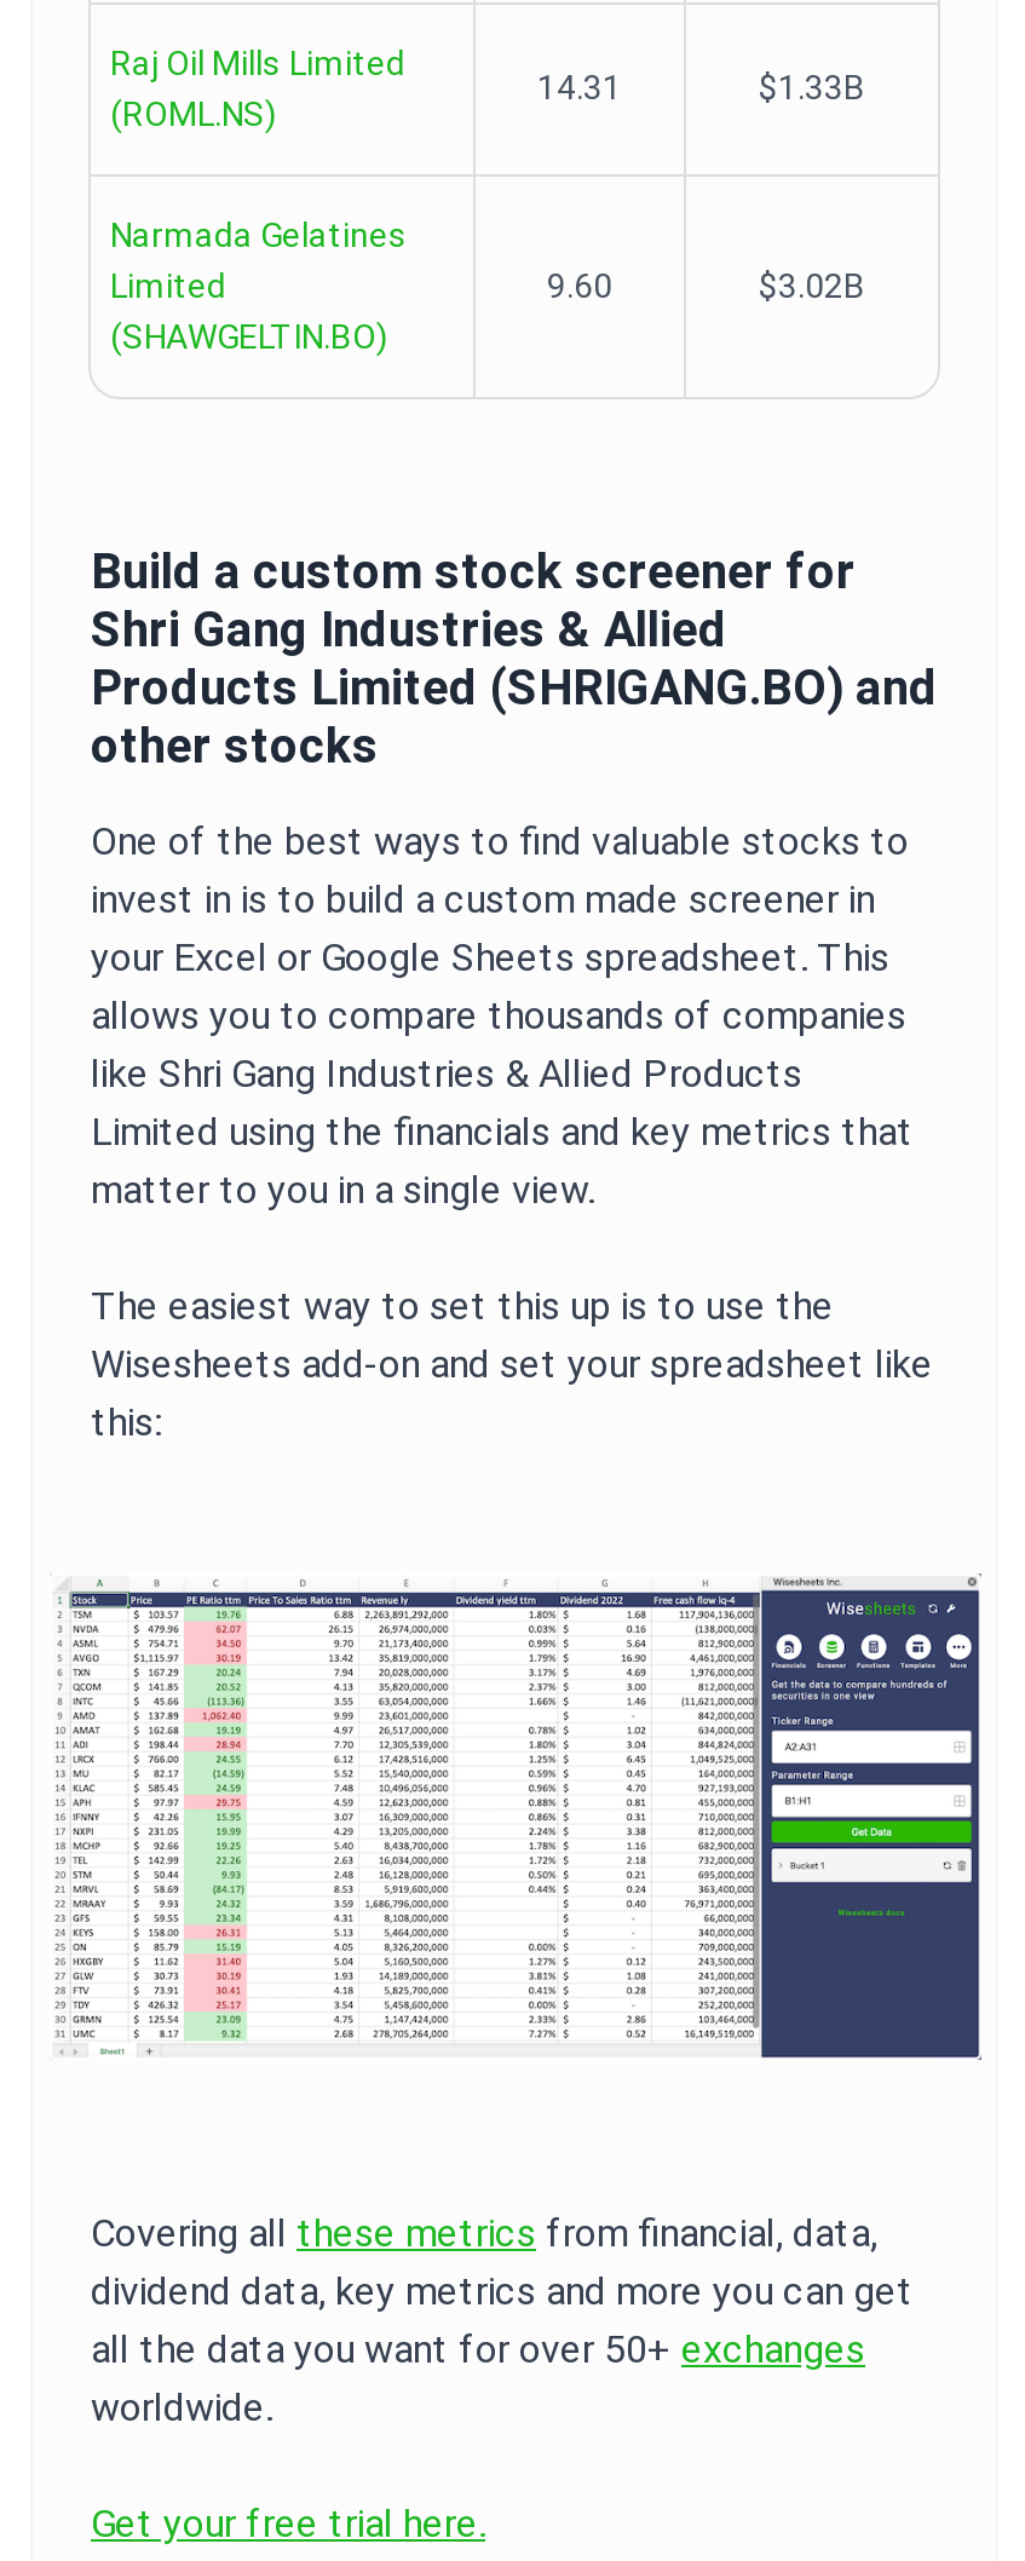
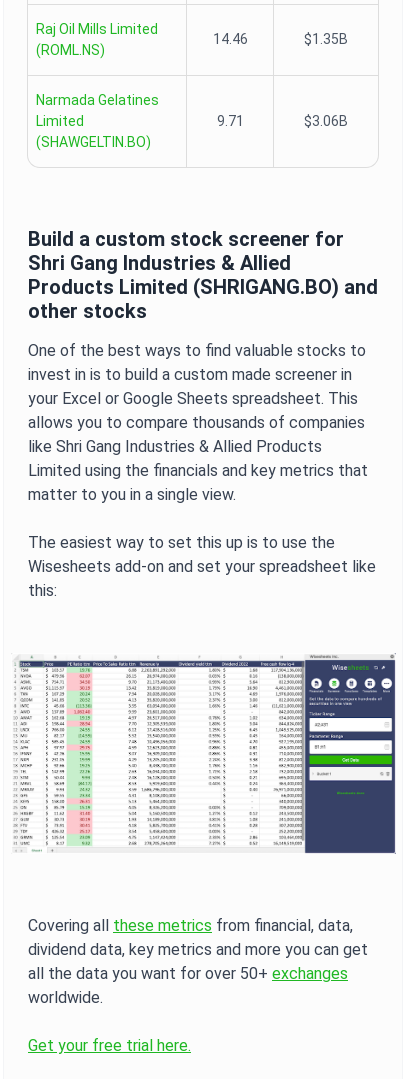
[537,68,865,107] 14.31 | $1.33B -> [212,31,348,47] 14.46 | $1.35B
[547,266,865,305] 9.60 | $3.02B -> [216,113,348,129] 9.71 | $3.06B

